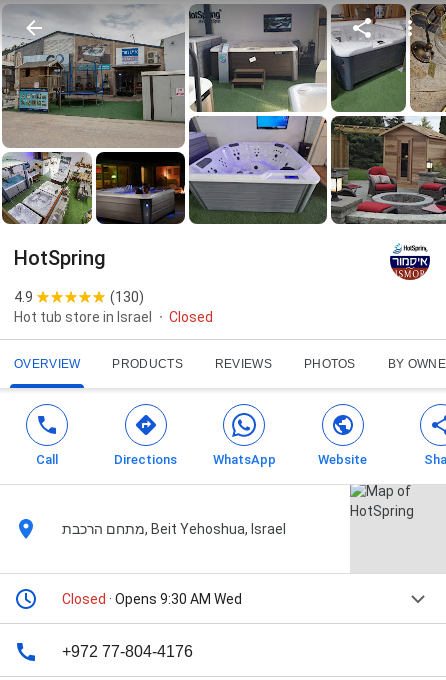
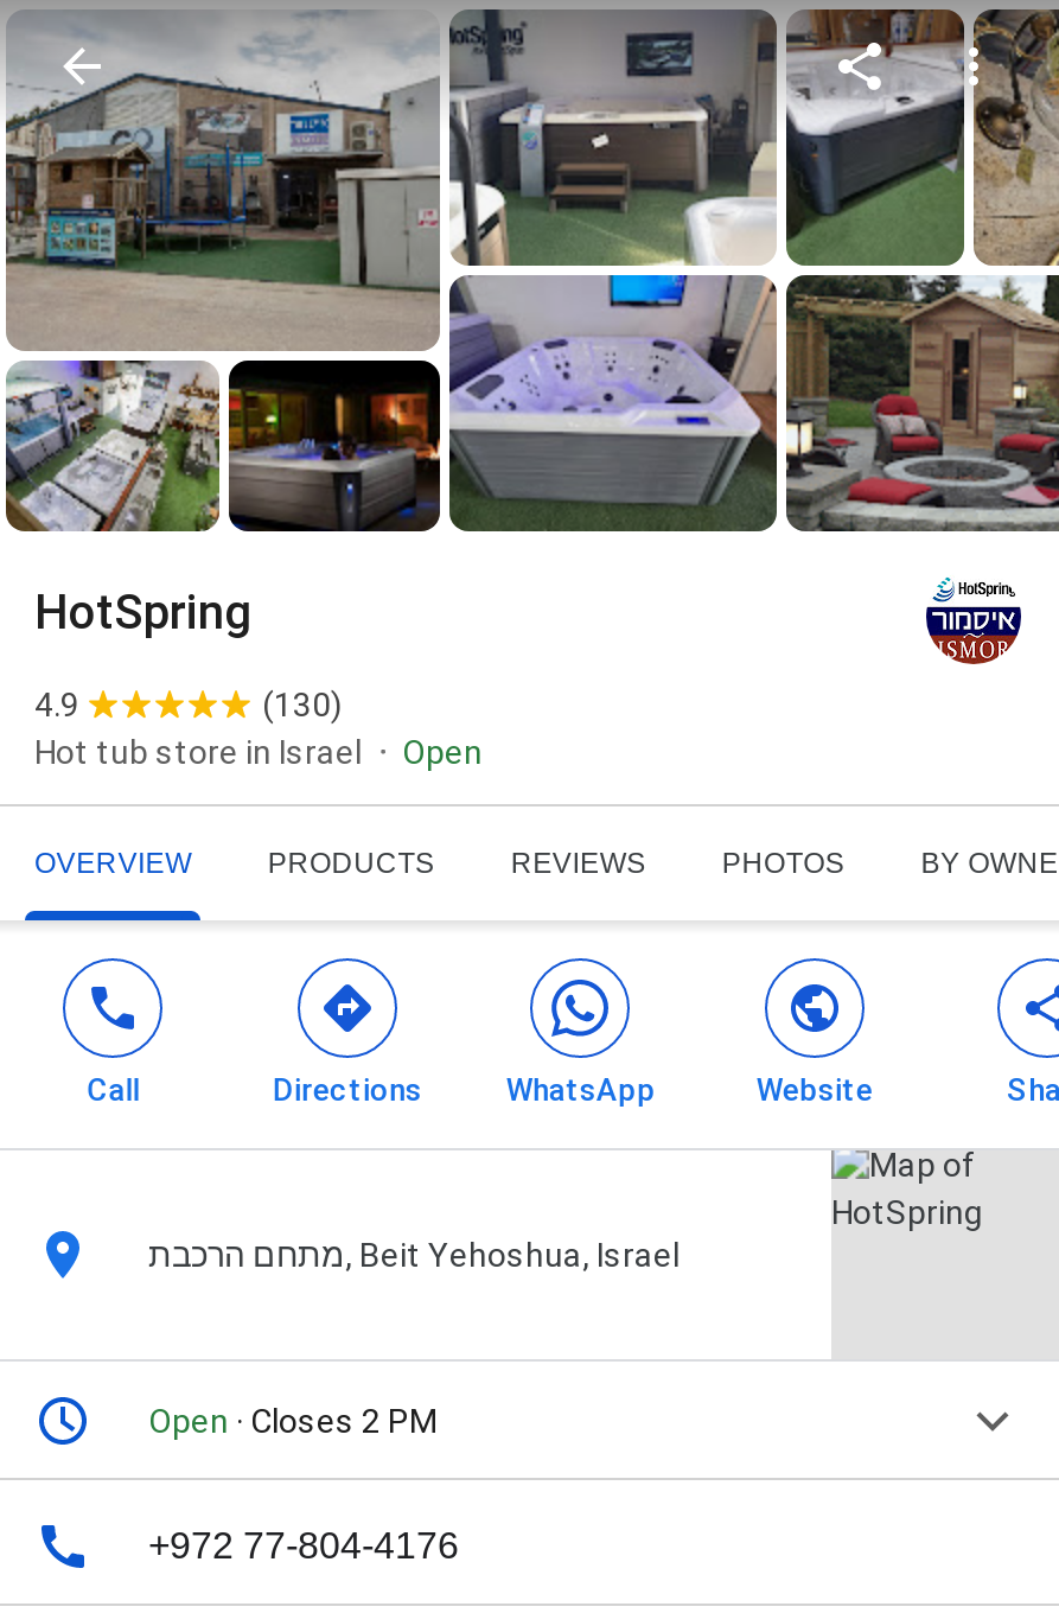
[169,309,213,325] Closed -> [402,733,483,771] Open
[62,591,242,607] Closed · Opens 9:30 AM Wed -> [148,1402,438,1440] Open · Closes 2 PM

